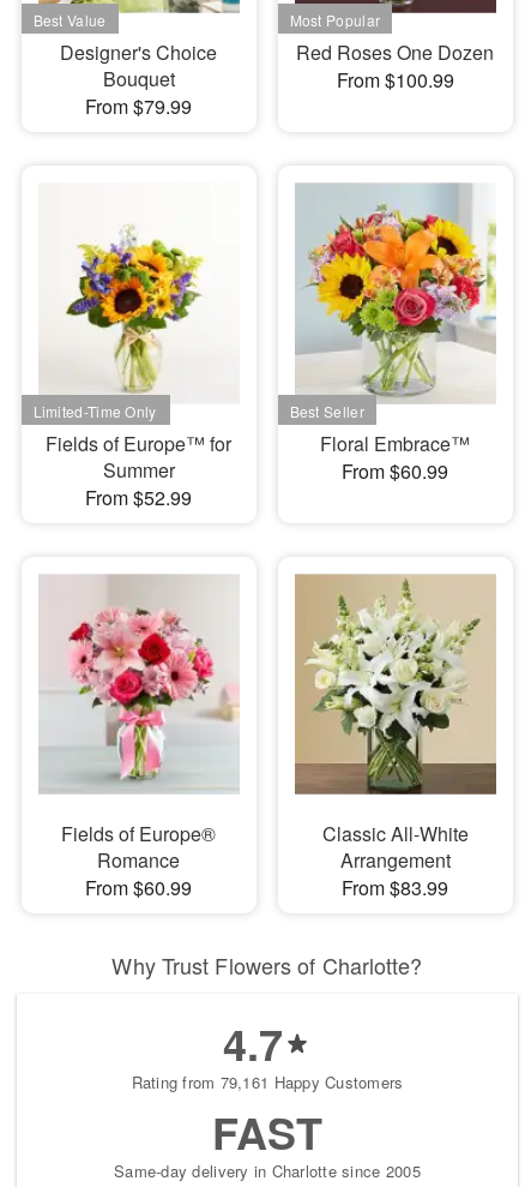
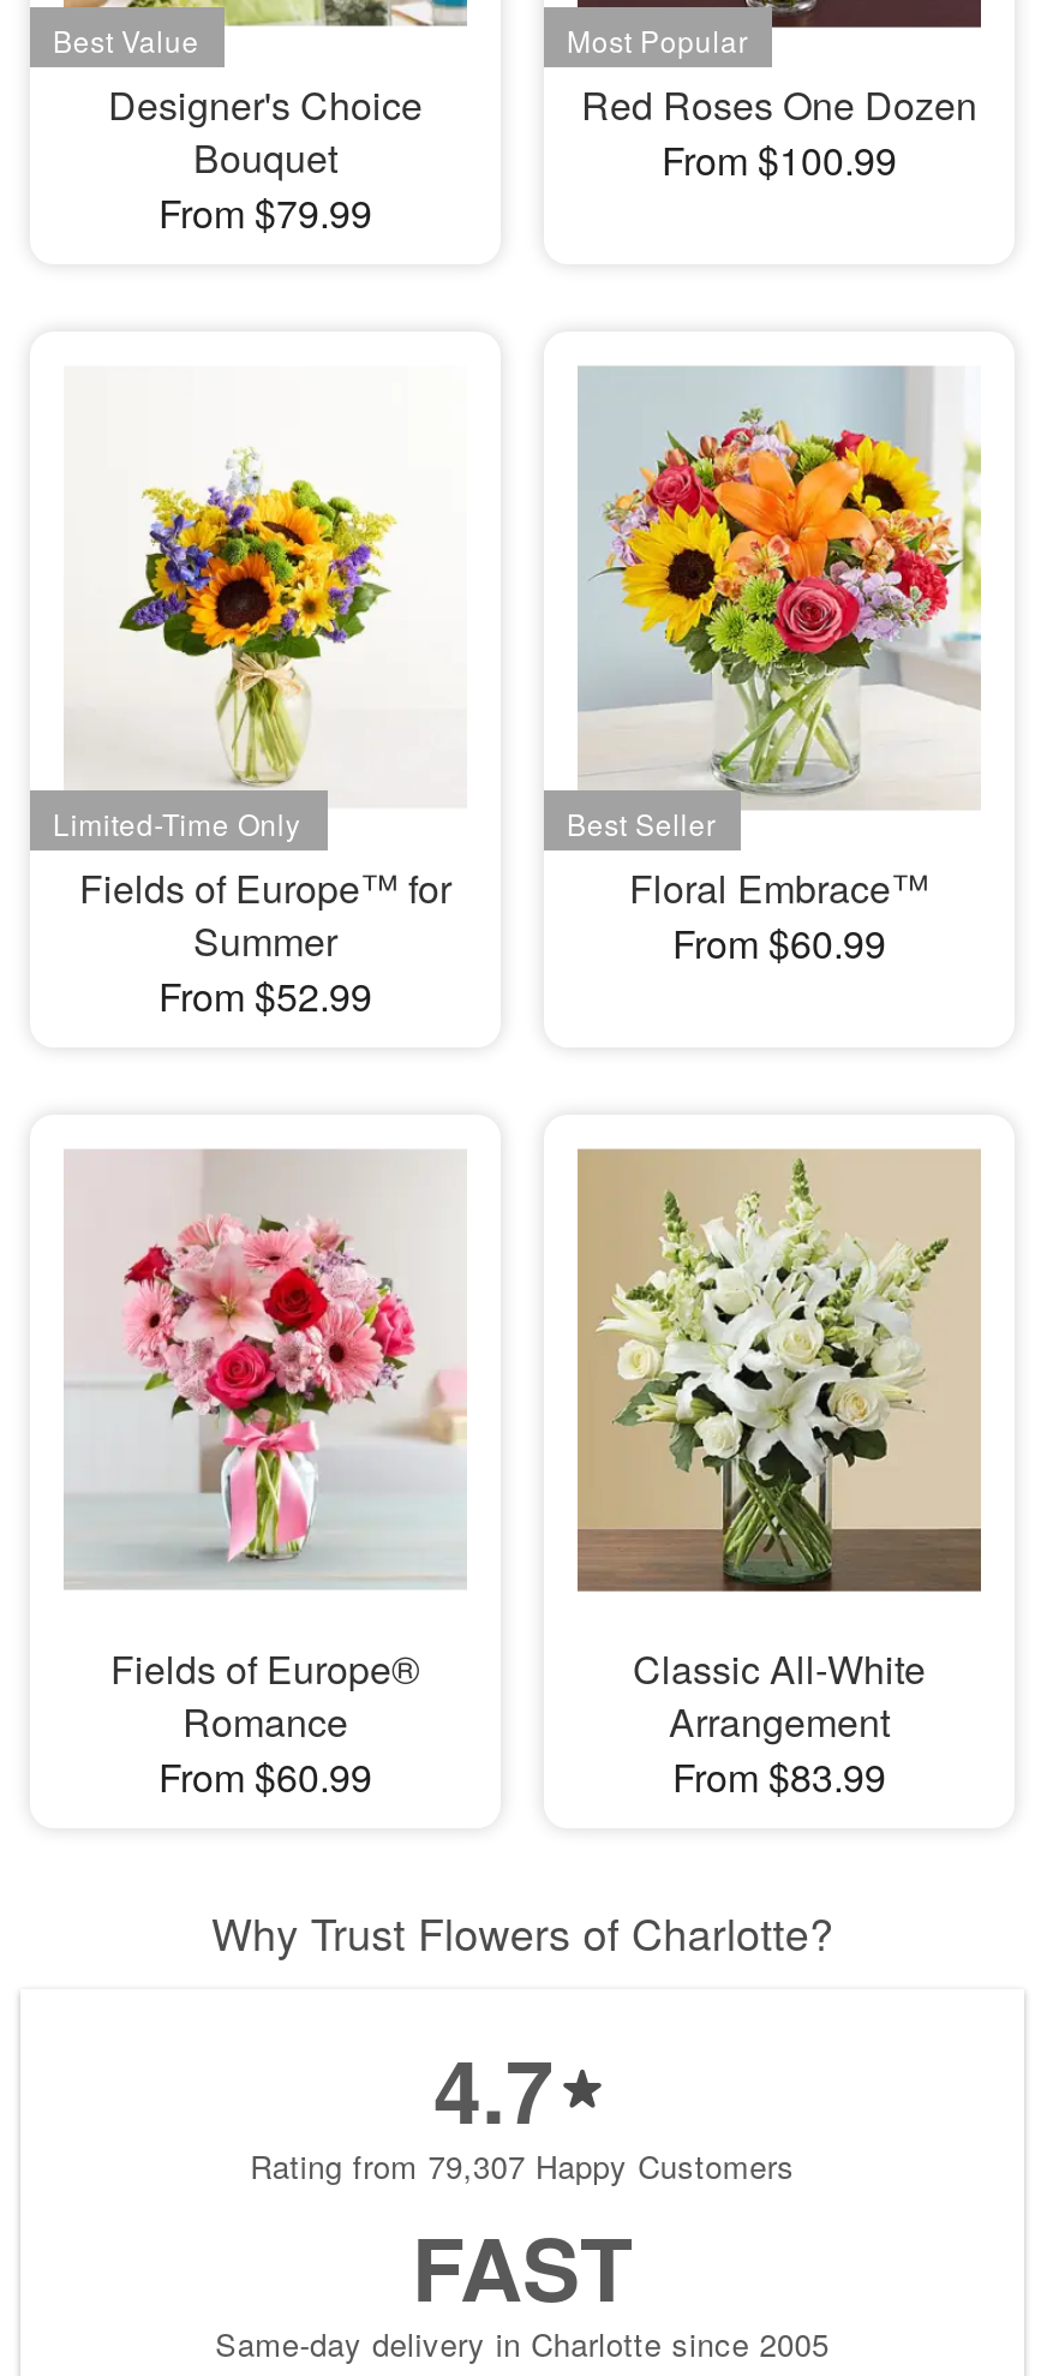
[131,1071,403,1094] Rating from 79,161 Happy Customers -> [250,2143,795,2189] Rating from 79,307 Happy Customers

